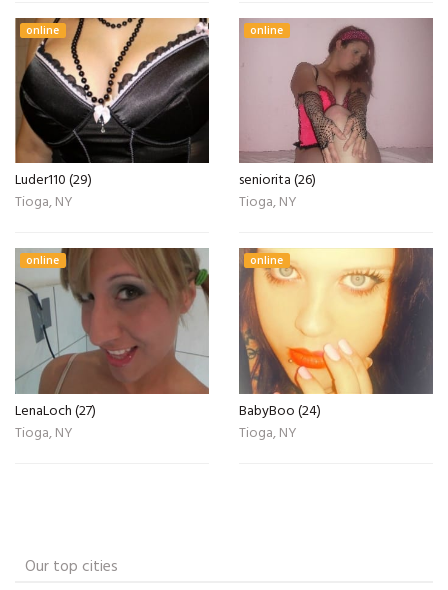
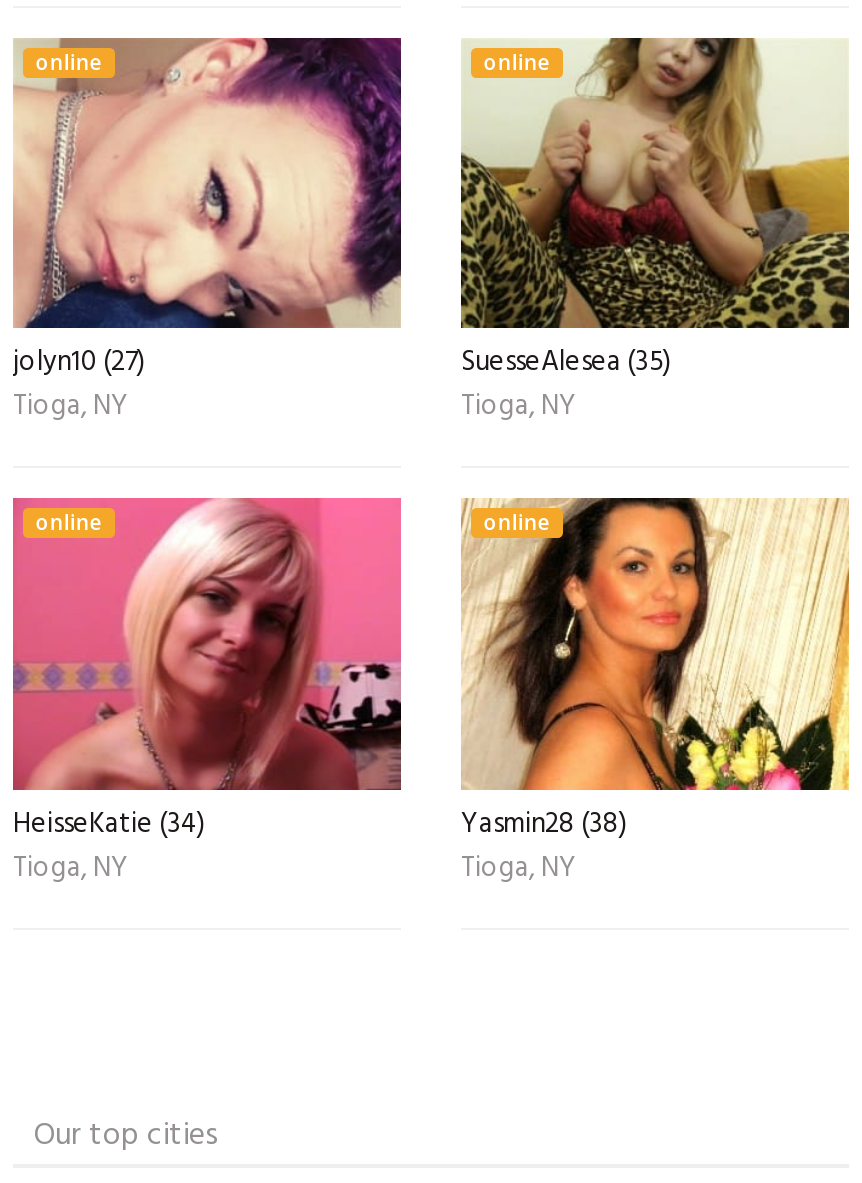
[15,17,210,192] [image] | Luder110 (29) -> [13,36,403,386] [image] | jolyn10 (27)
[239,18,433,192] [image] | seniorita (26) -> [461,38,851,386] [image] | SuesseAlesea (35)
[14,247,210,422] [image] | LenaLoch (27) -> [11,496,403,847] [image] | HeisseKatie (34)
[238,247,434,422] [image] | BabyBoo (24) -> [461,496,851,847] [image] | Yasmin28 (38)

